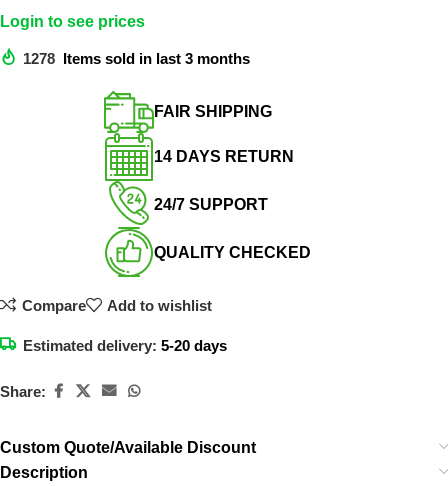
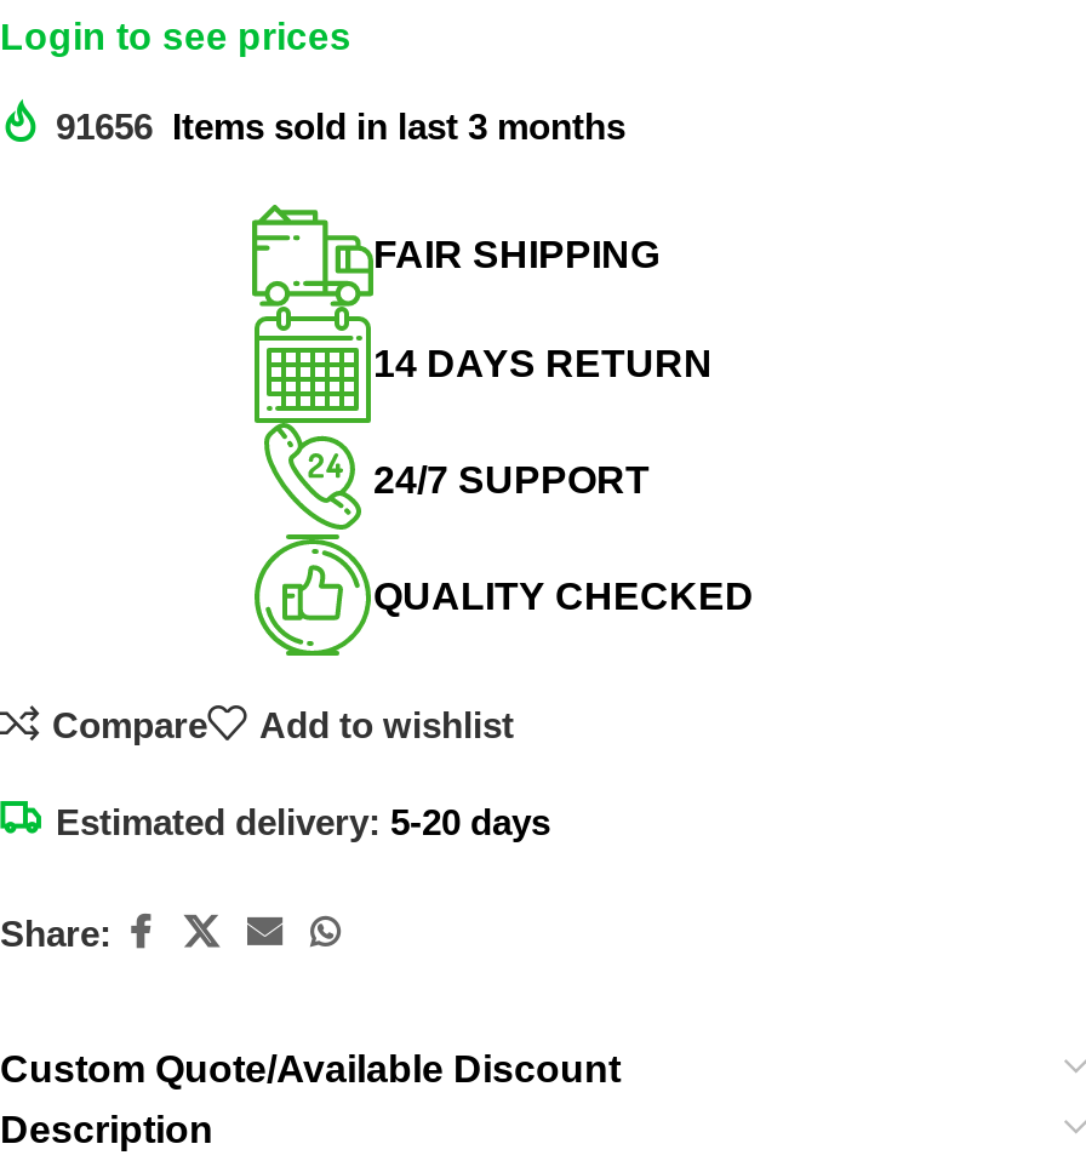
[23,50,250,67] 1278 Items sold in last 3 months -> [56,105,625,147] 91656 Items sold in last 3 months

